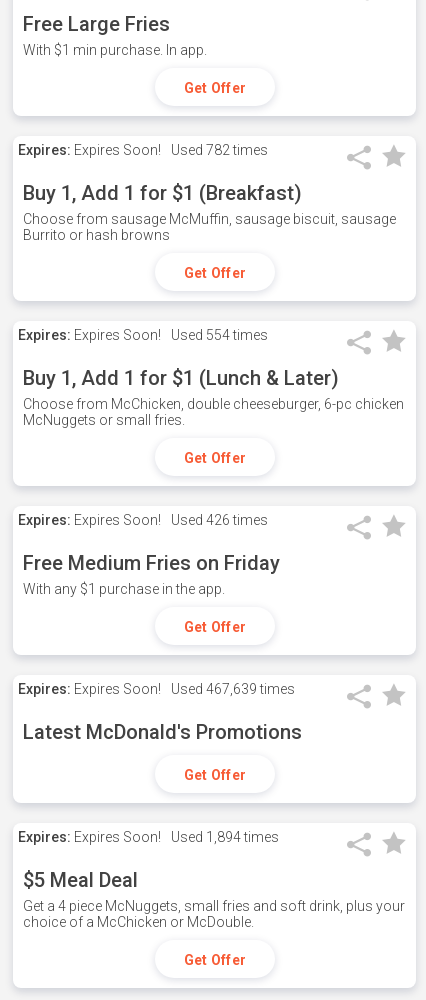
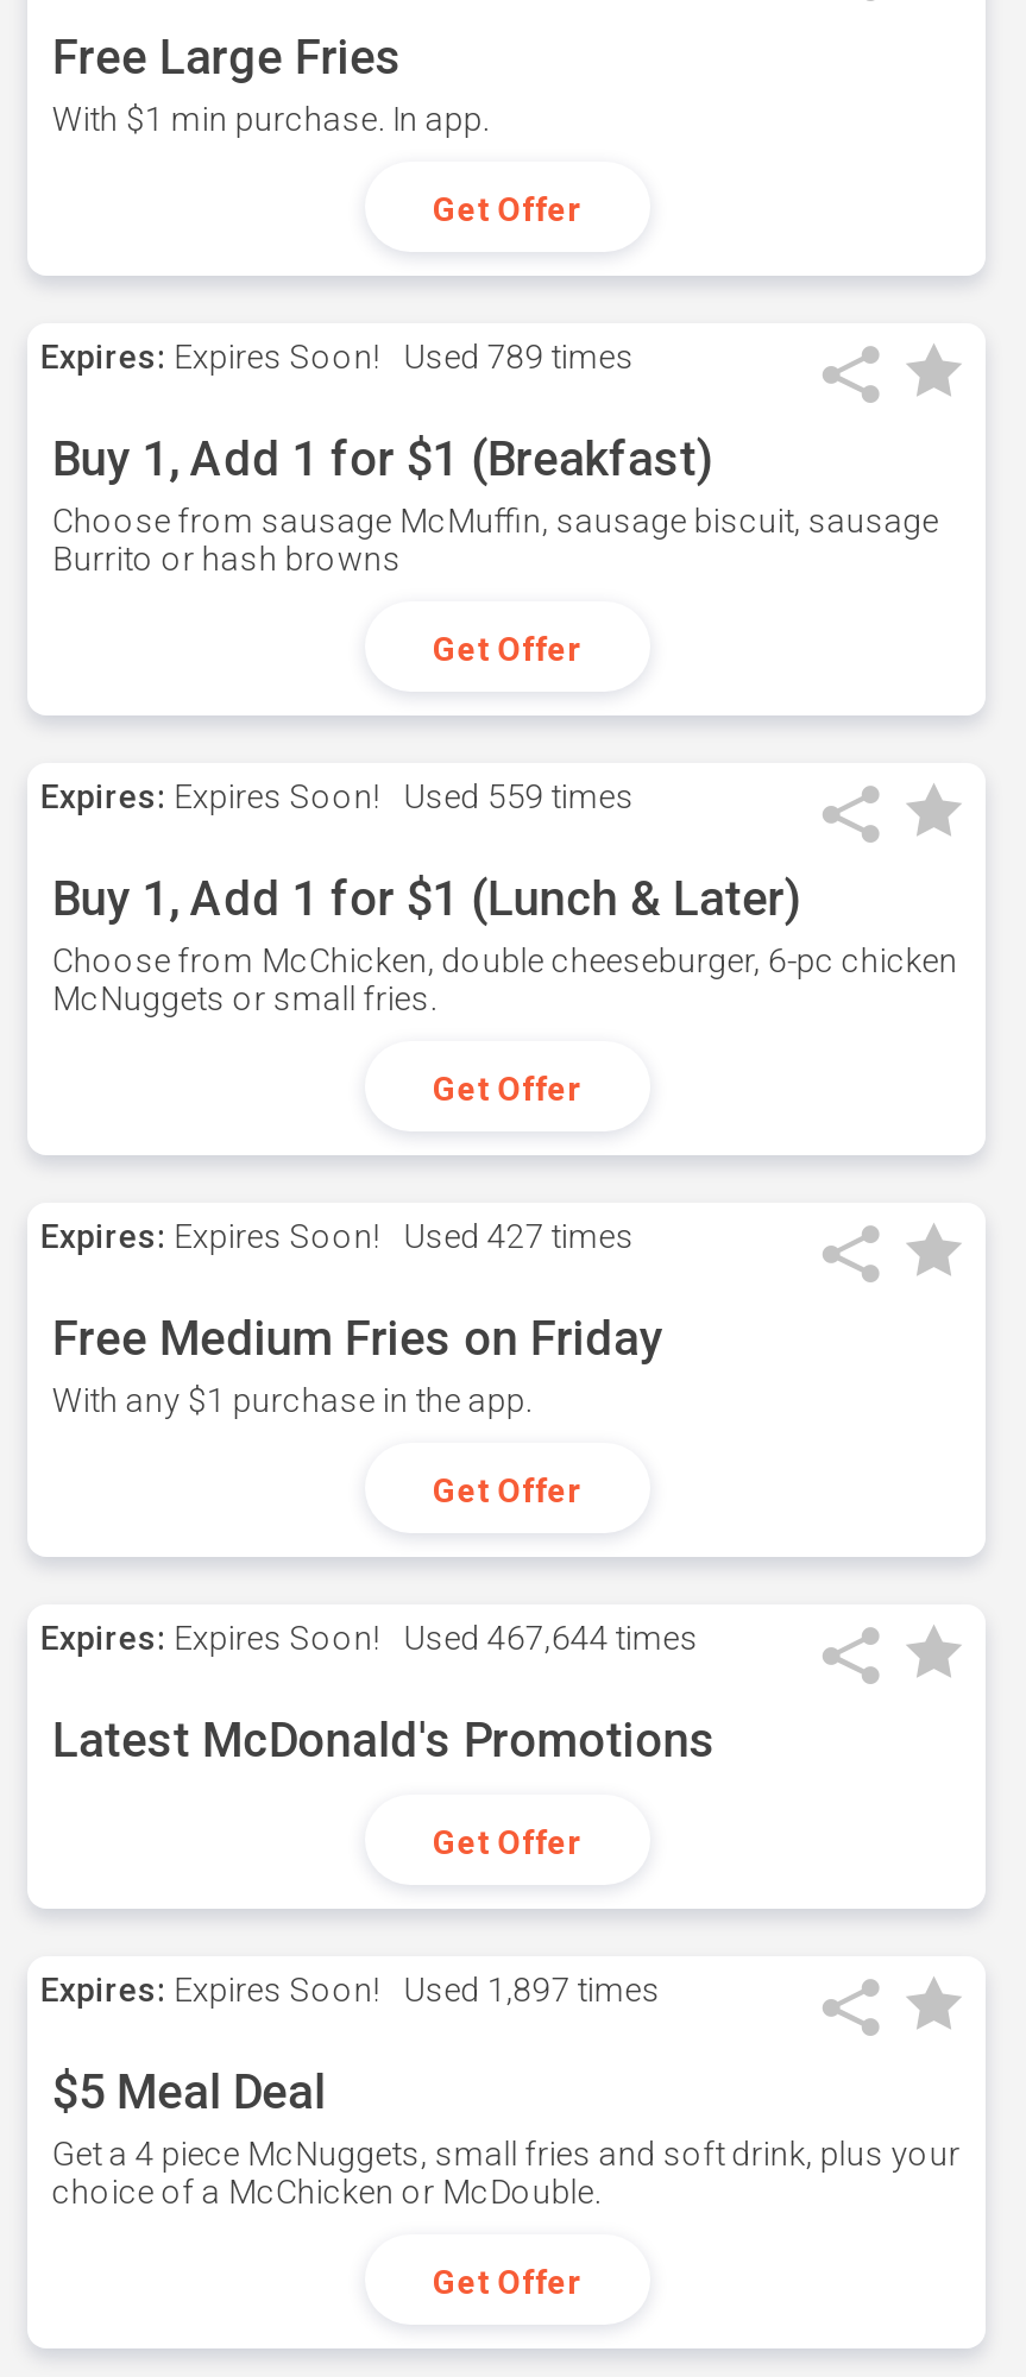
[18,142,268,158] Expires: Expires Soon! Used 782 times -> [40,338,635,376] Expires: Expires Soon! Used 789 times
[18,327,268,343] Expires: Expires Soon! Used 554 times -> [40,777,635,815] Expires: Expires Soon! Used 559 times
[18,512,268,528] Expires: Expires Soon! Used 426 times -> [40,1217,635,1255] Expires: Expires Soon! Used 427 times
[18,681,295,697] Expires: Expires Soon! Used 467,639 times -> [40,1619,699,1657] Expires: Expires Soon! Used 467,644 times
[18,829,279,845] Expires: Expires Soon! Used 1,894 times -> [40,1971,661,2009] Expires: Expires Soon! Used 1,897 times

